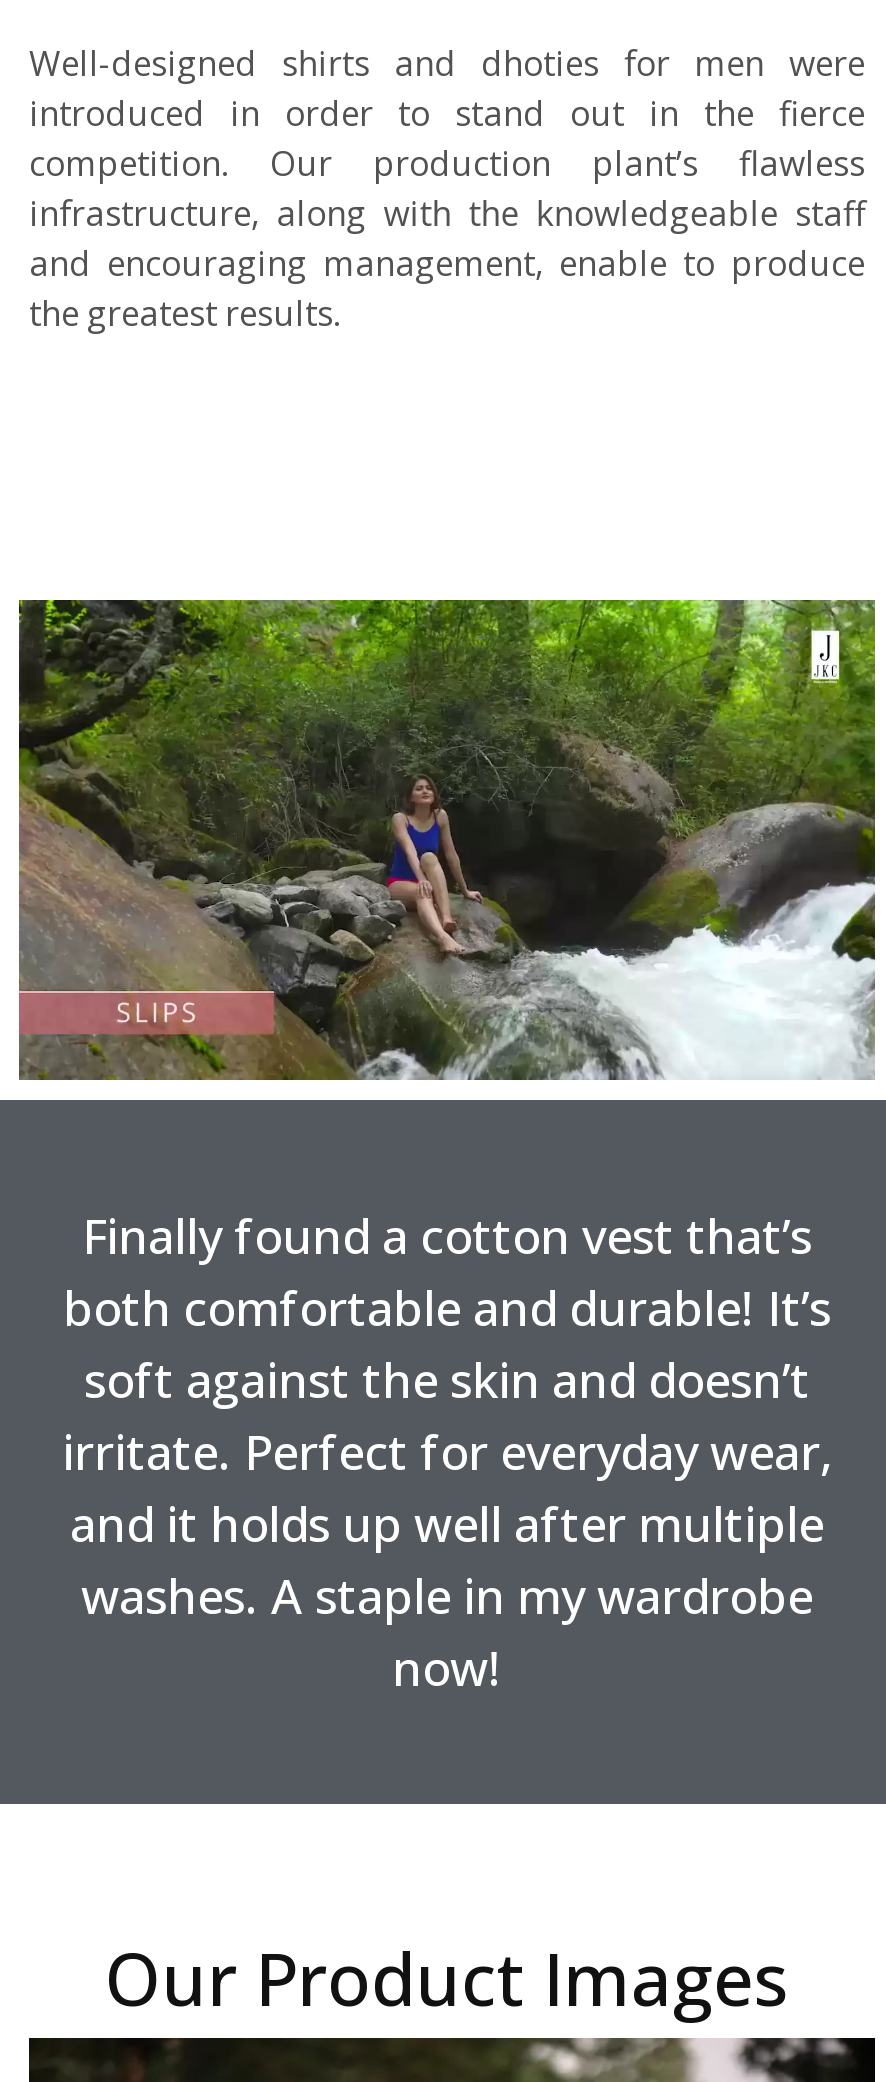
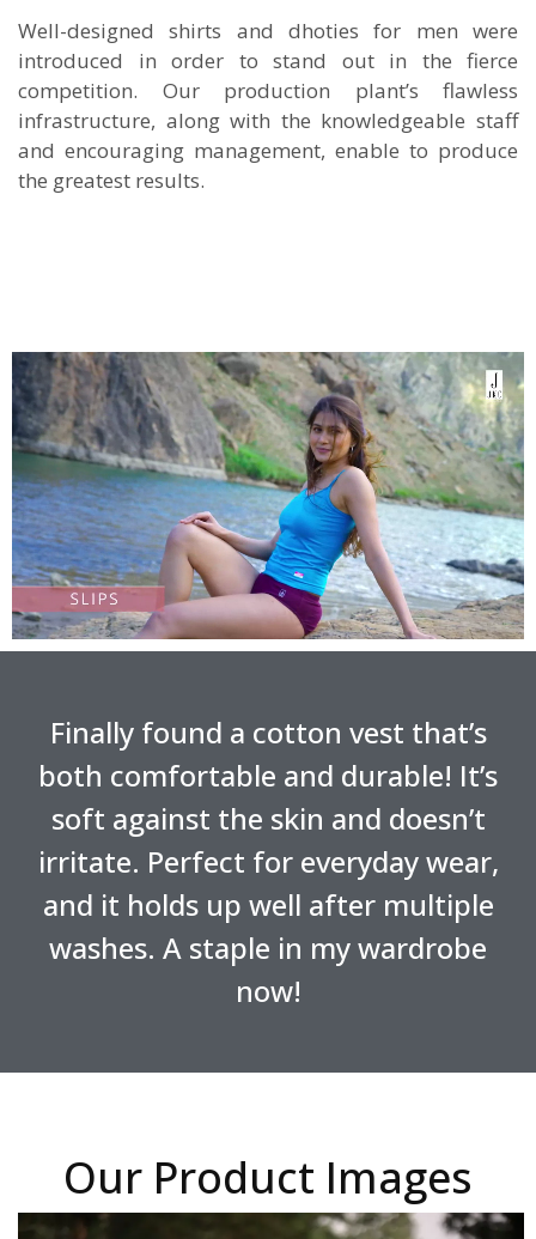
[19,598,877,1082] [image] -> [11,351,525,640] [image]

